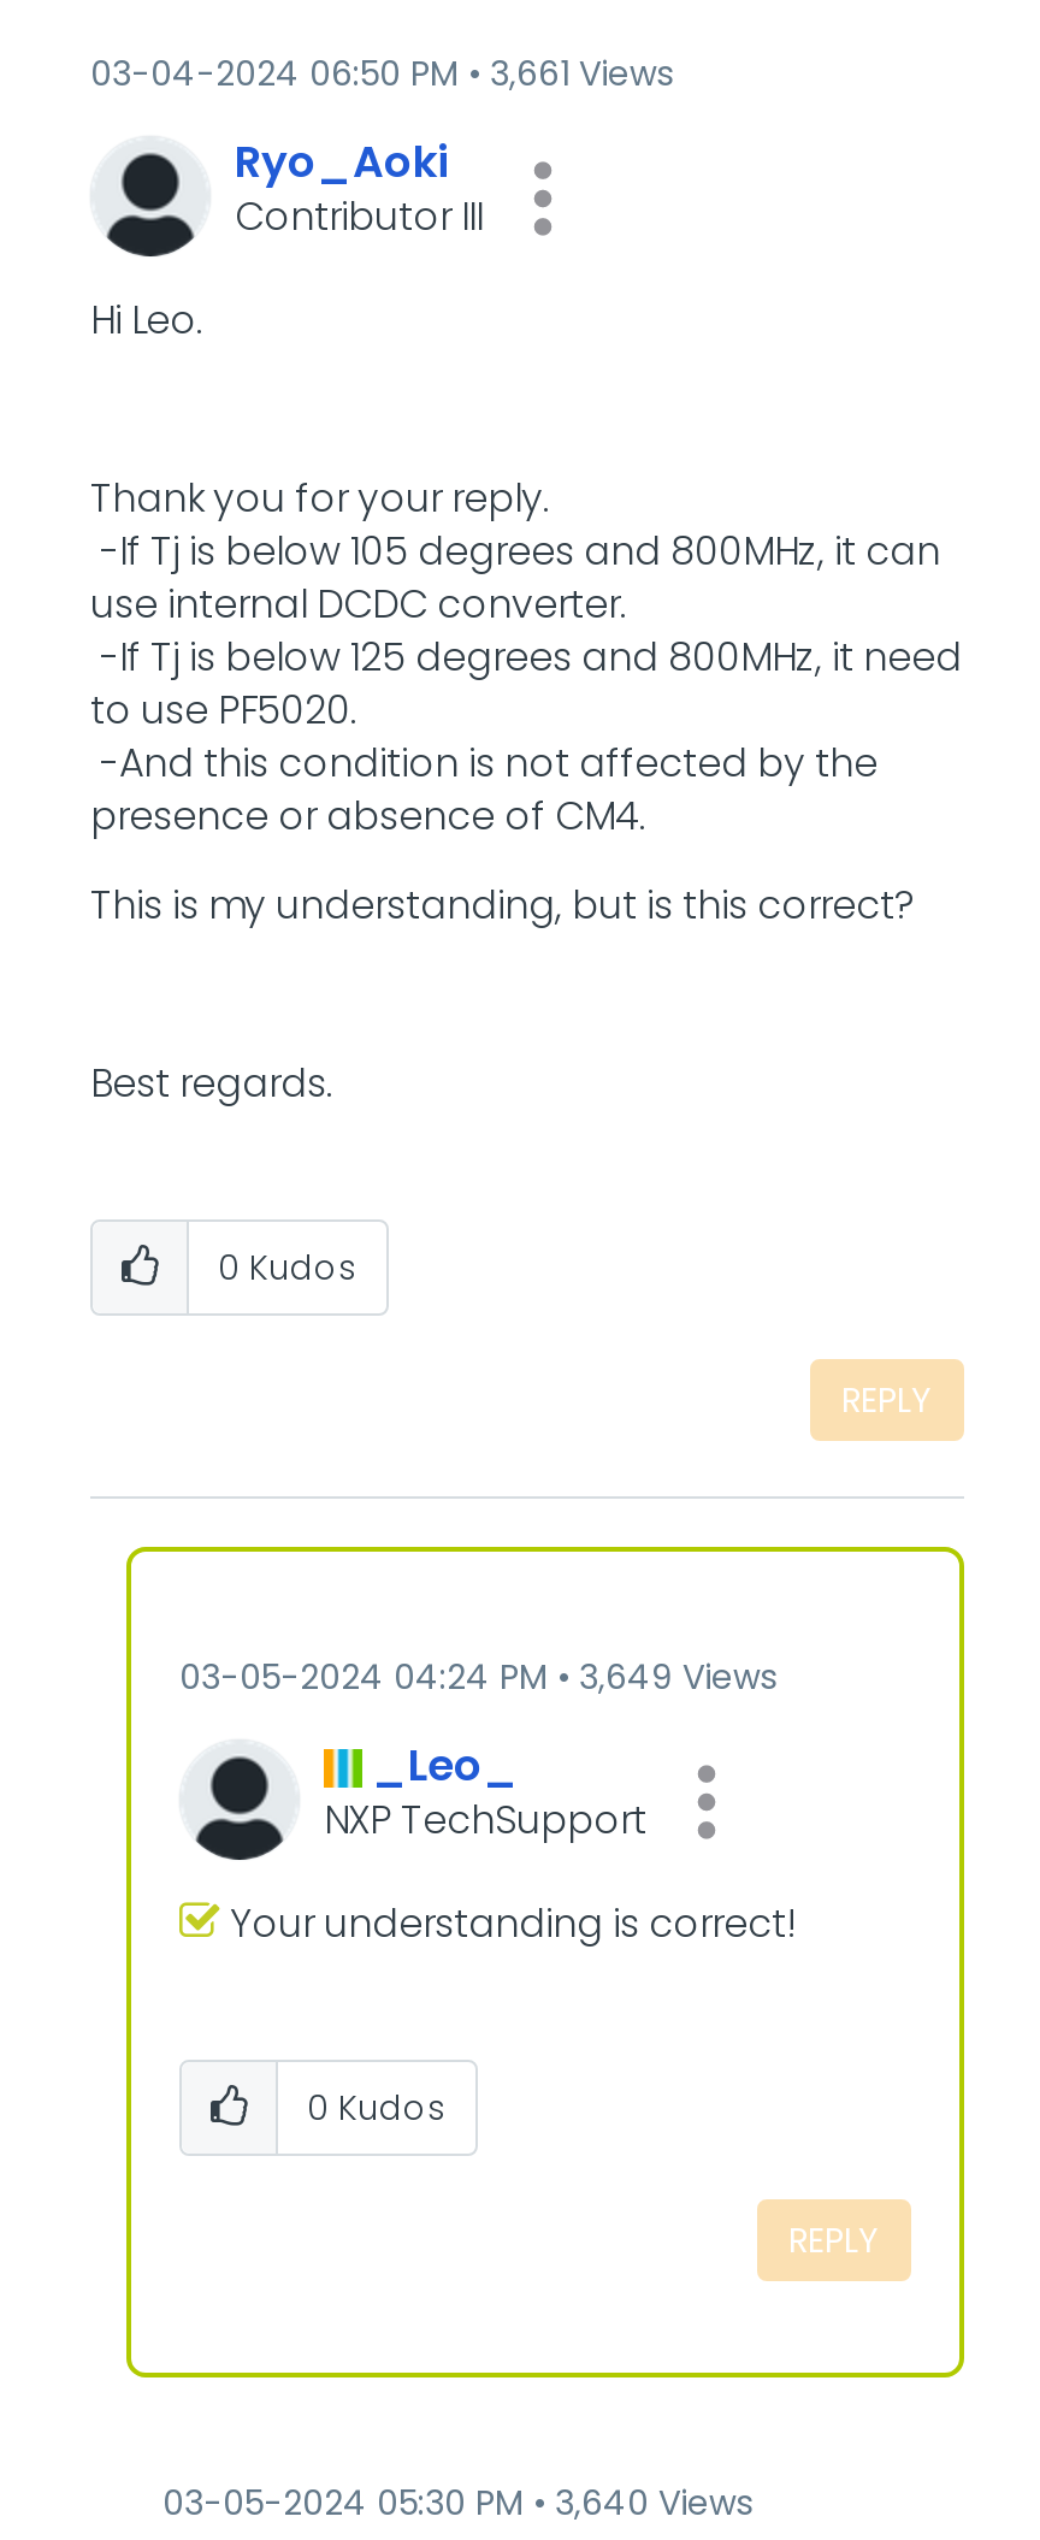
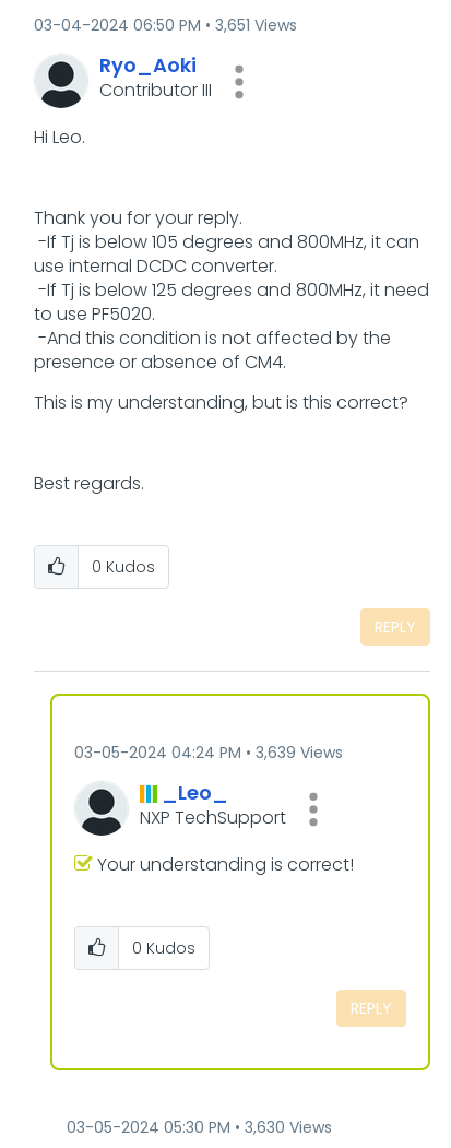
[90,49,673,97] 03-04-2024 06:50 PM 3,661 Views -> [34,14,297,36] 03-04-2024 06:50 PM 3,651 Views
[179,1652,776,1700] 03-05-2024 04:24 PM 3,649 Views -> [74,741,343,763] 03-05-2024 04:24 PM 3,639 Views
[162,2478,752,2526] 03-05-2024 05:30 PM 3,640 Views -> [67,1116,332,1138] 03-05-2024 05:30 PM 3,630 Views

